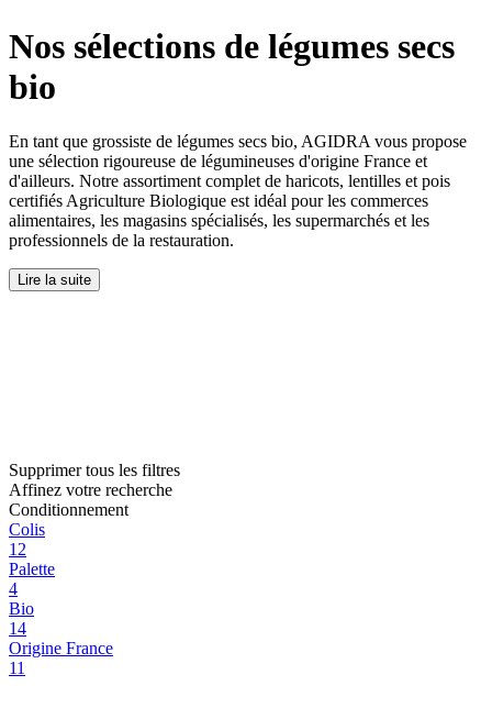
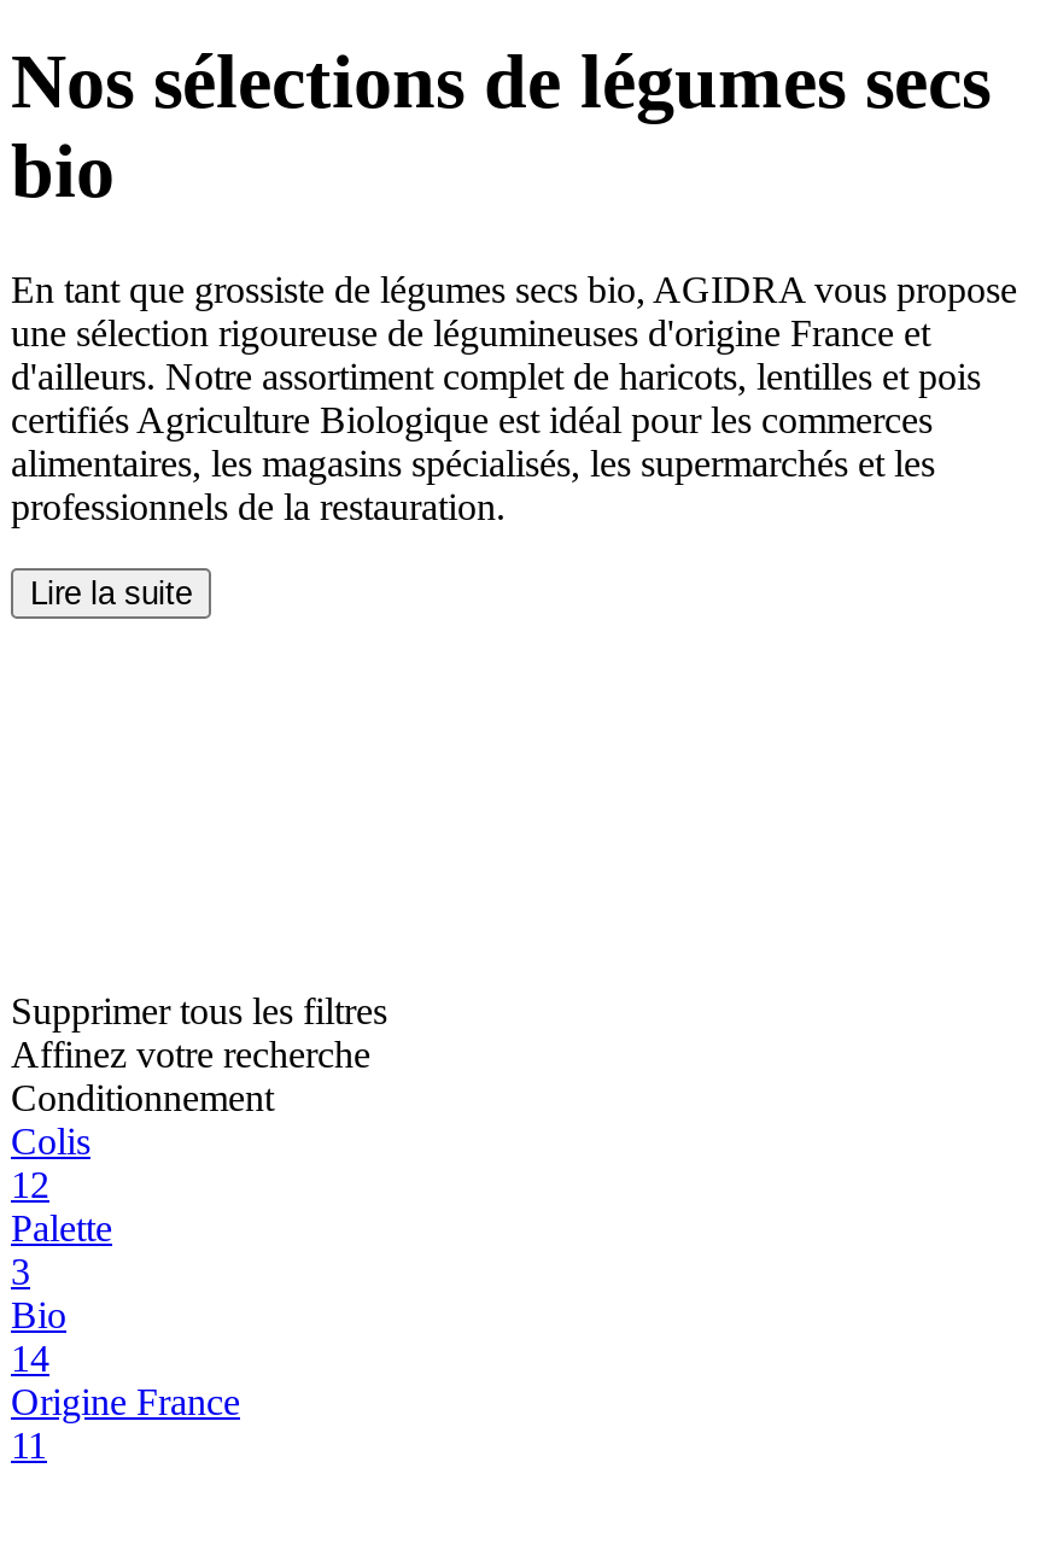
[9,579,18,598] 4 -> [11,1251,30,1292] 3

